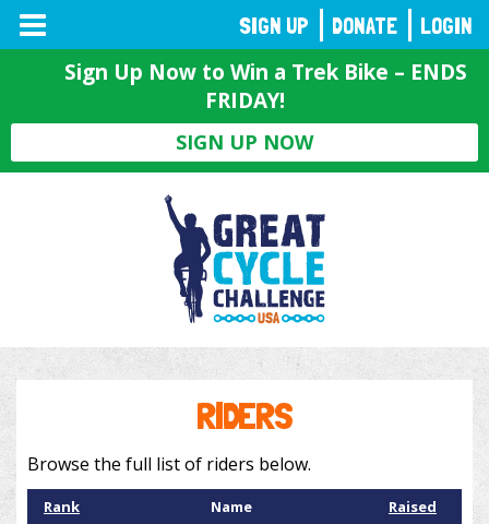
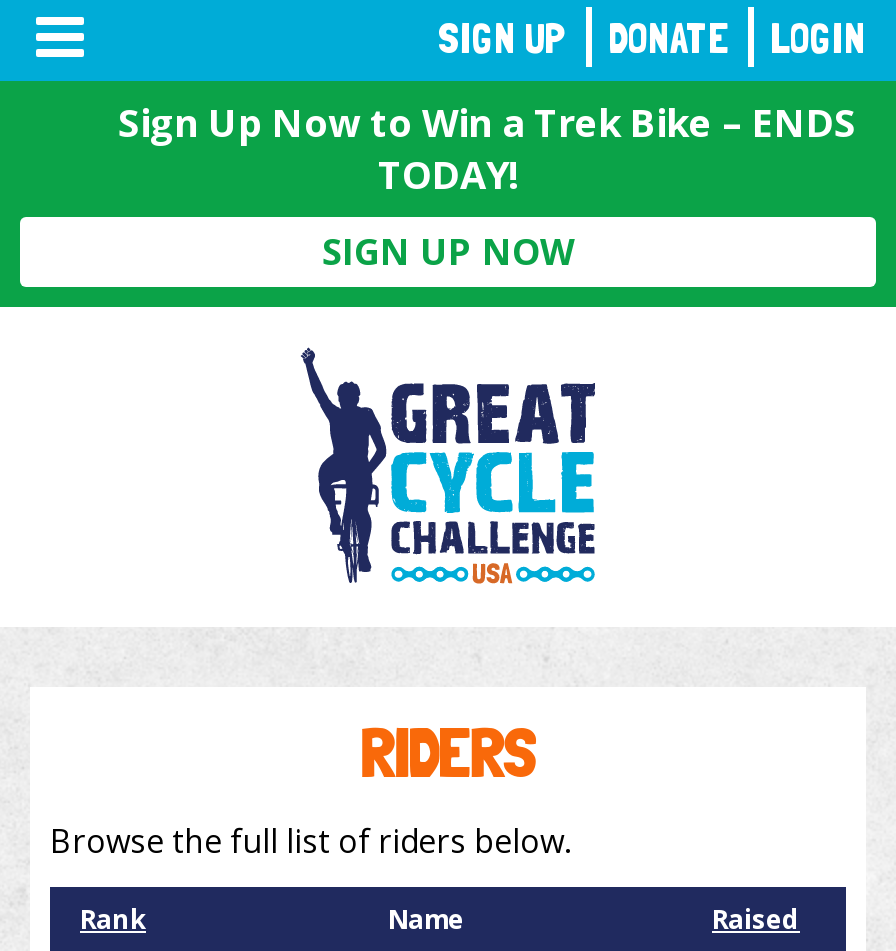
[205,86,284,114] FRIDAY! -> [378,148,518,200] TODAY!

